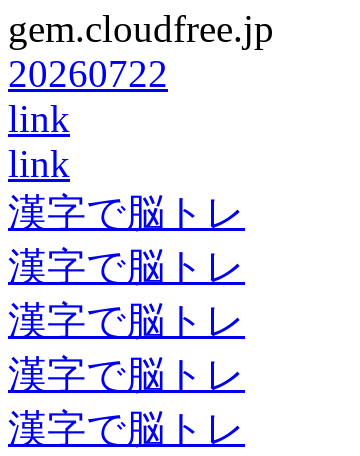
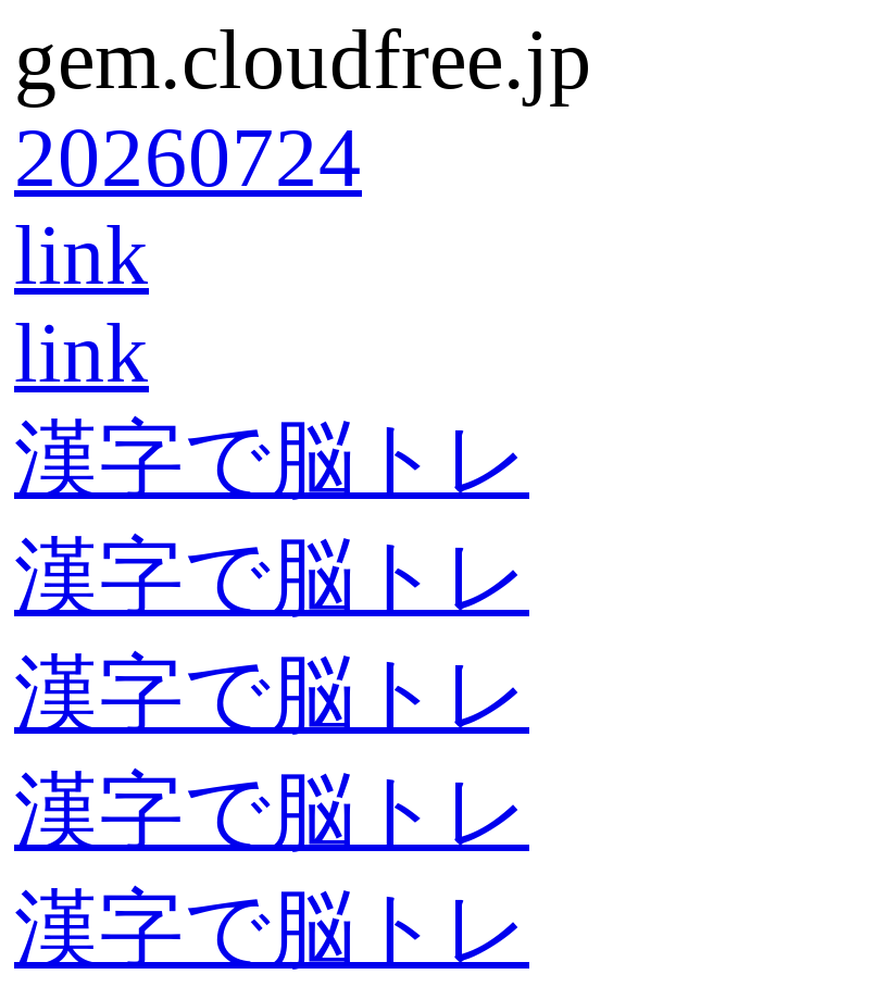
[8,52,168,95] 20260722 -> [14,110,362,203] 20260724

